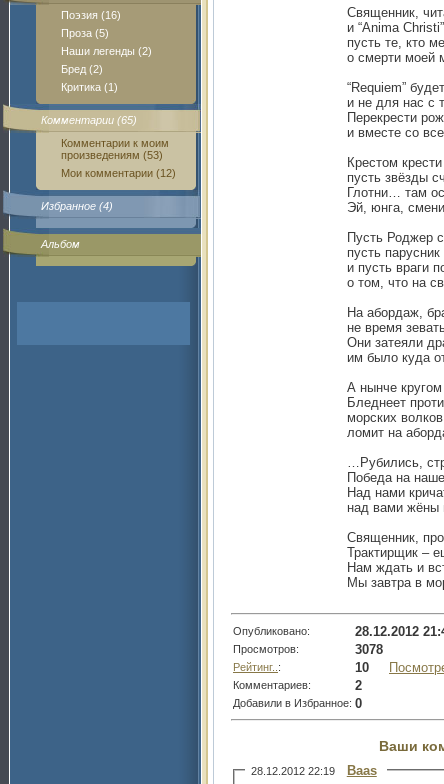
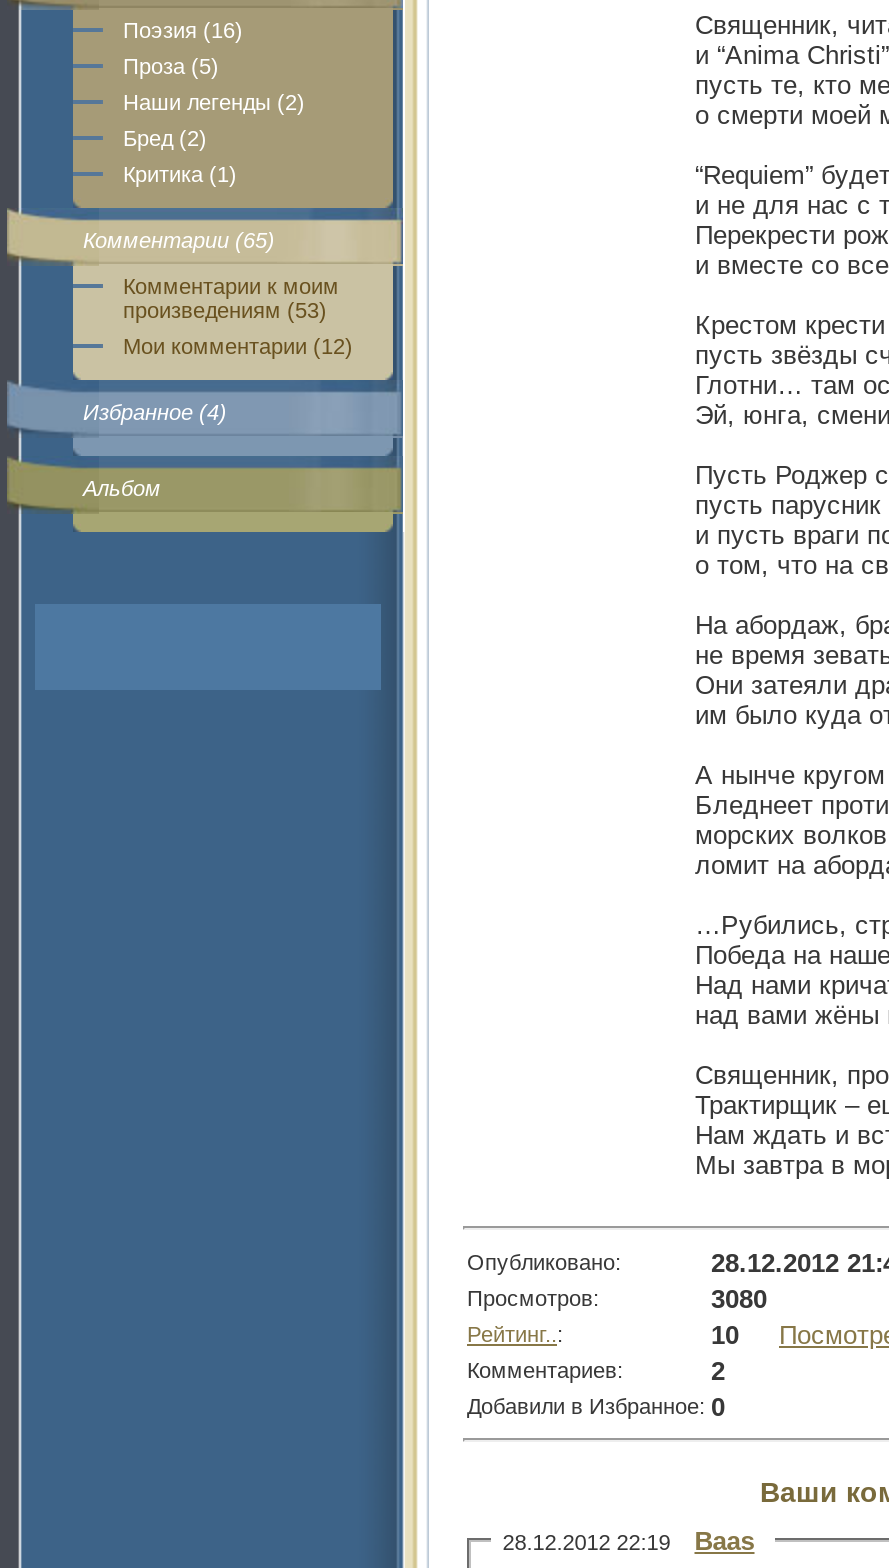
[355,641,383,656] 3078 -> [711,1283,767,1313] 3080

